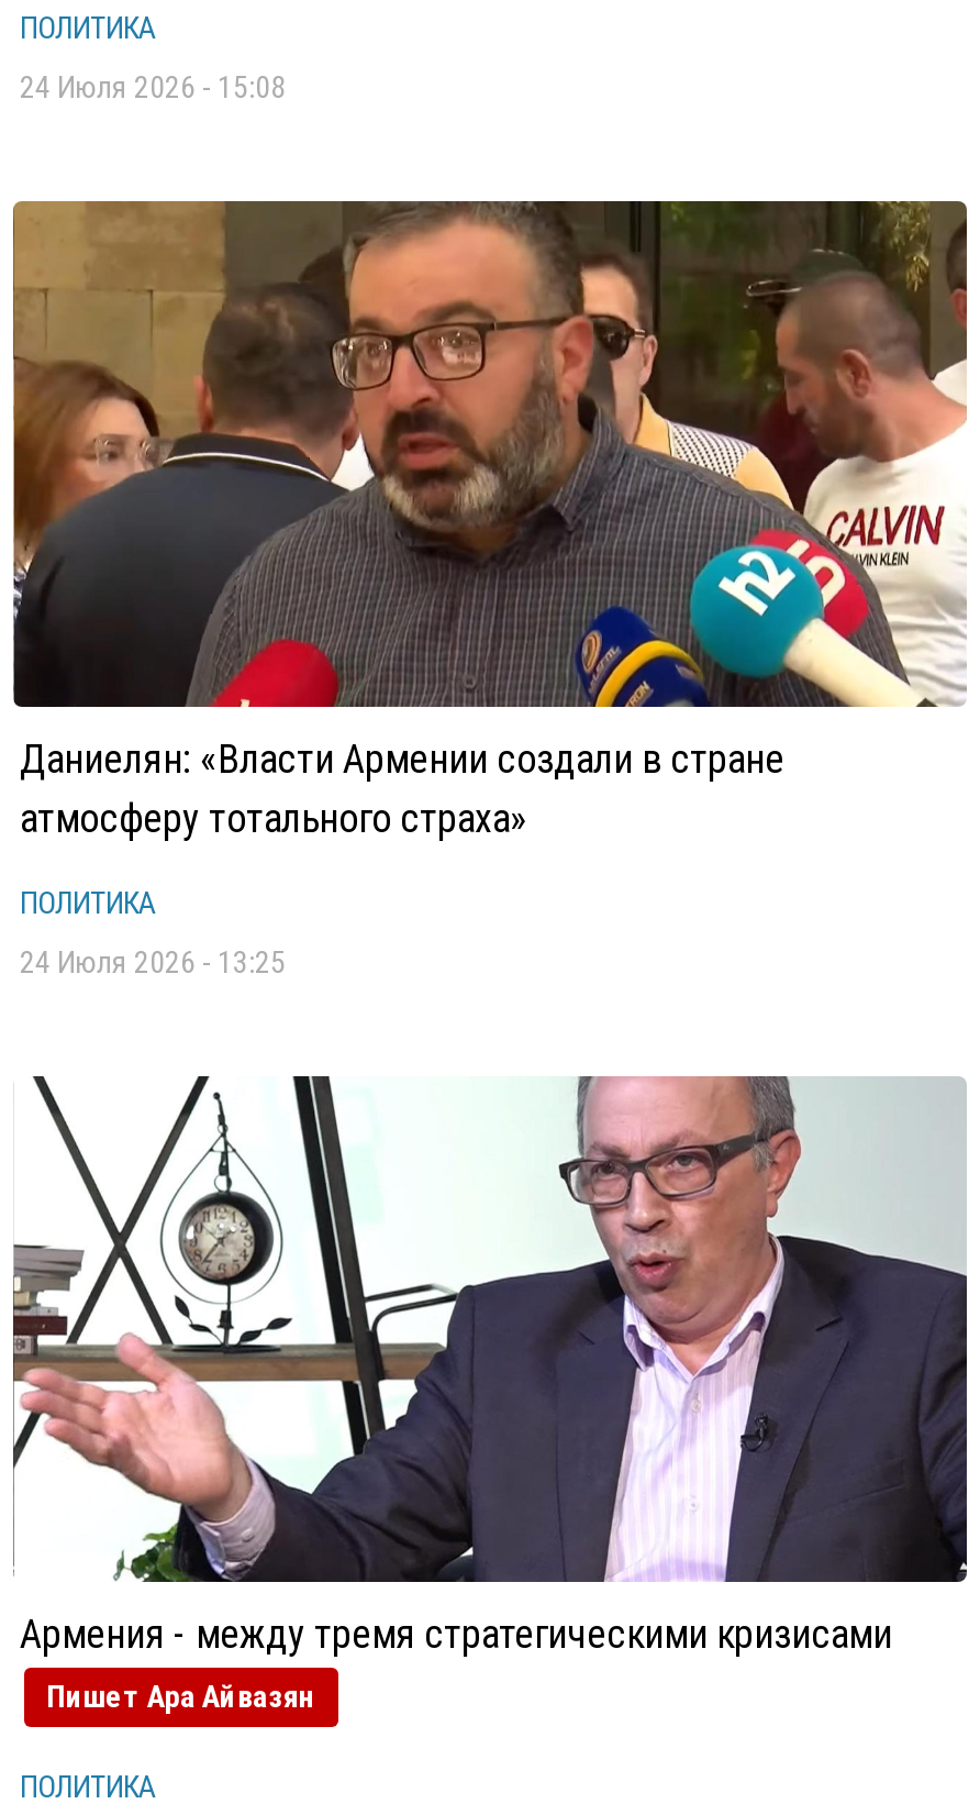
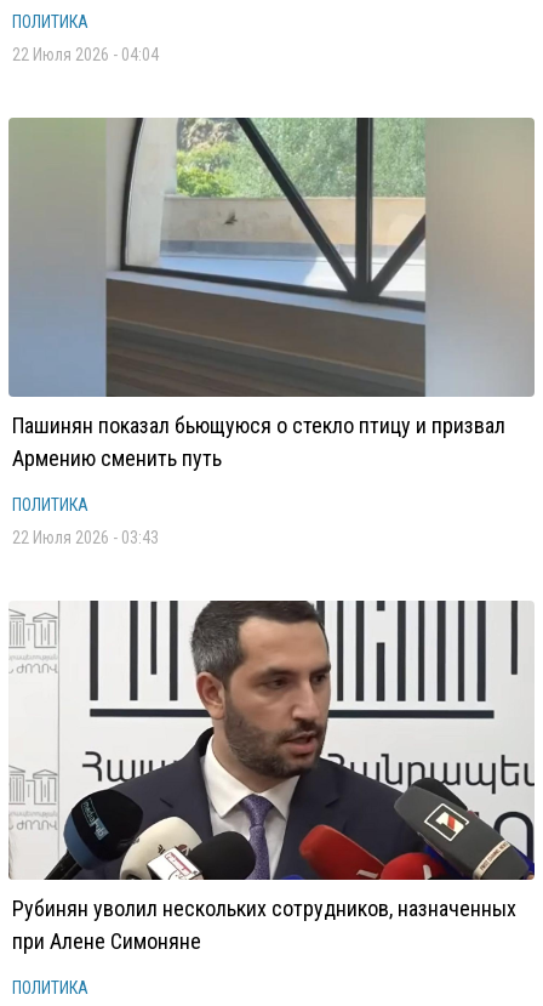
[20,69,286,104] 24 Июля 2026 - 15:08 -> [12,45,159,64] 22 Июля 2026 - 04:04
[11,199,967,841] [image] | Даниелян: «Власти Армении создали в стране | атмосферу тотального страха» -> [8,118,536,471] [image] | Пашинян показал бьющуюся о стекло птицу и призвал | Армению сменить путь
[20,944,286,980] 24 Июля 2026 - 13:25 -> [12,528,159,547] 22 Июля 2026 - 03:43
[11,1074,969,1714] [image] | Армения - между тремя стратегическими кризисами | Пишет Ара Айвазян -> [8,599,535,954] [image] | Рубинян уволил нескольких сотрудников, назначенных | при Алене Симоняне

